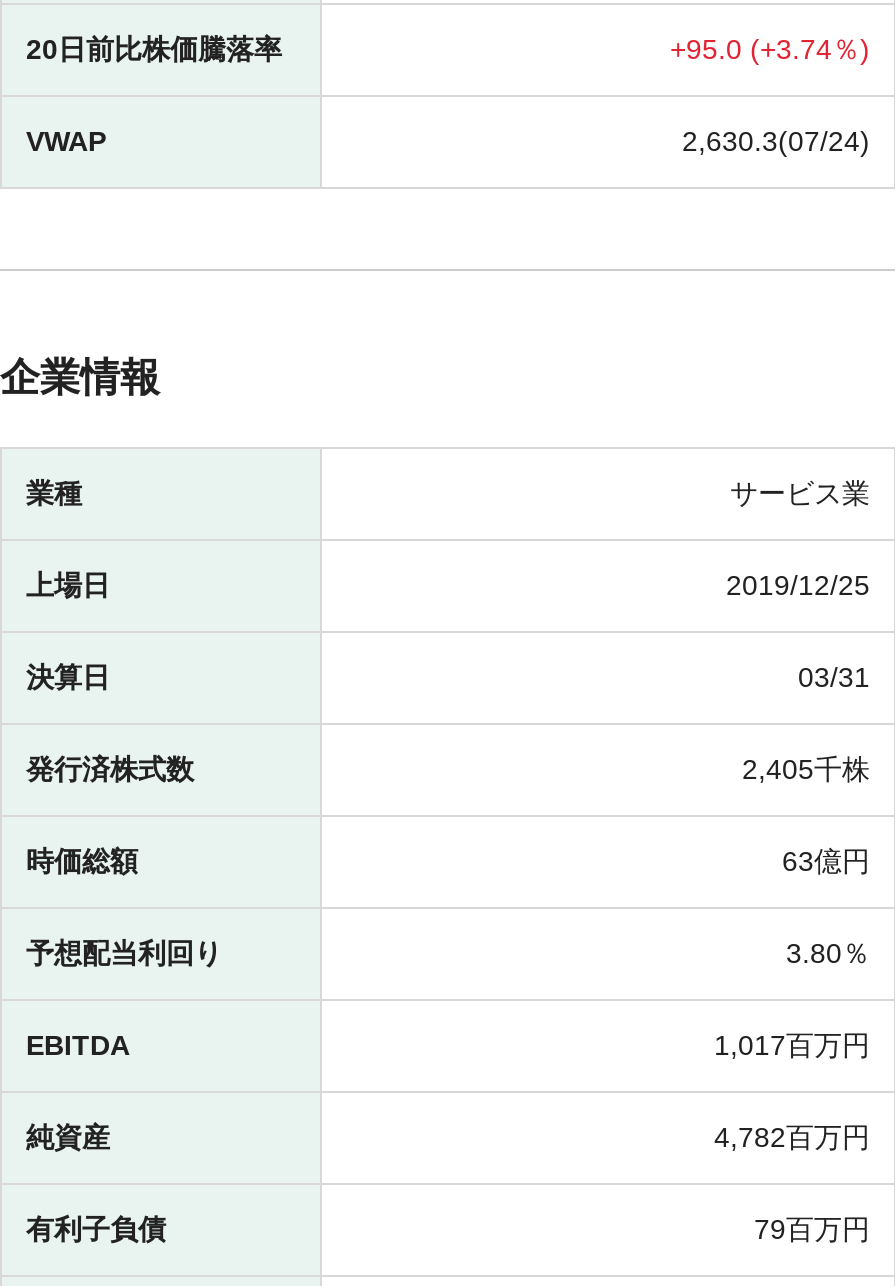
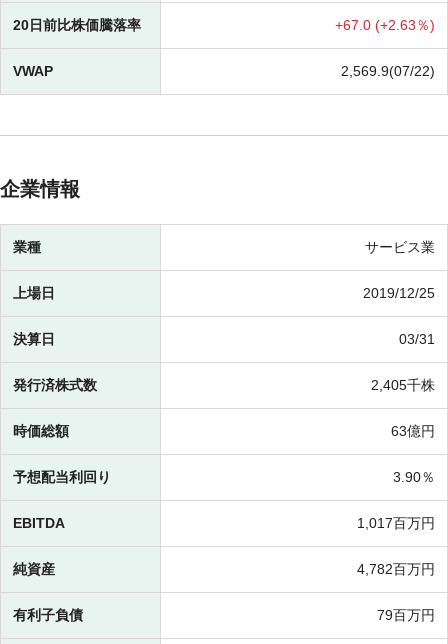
[670,34,870,66] +95.0 (+3.74％) -> [335,17,435,33] +67.0 (+2.63％)
[682,126,870,158] 2,630.3(07/24) -> [341,63,435,79] 2,569.9(07/22)
[786,938,870,970] 3.80％ -> [393,469,435,485] 3.90％

